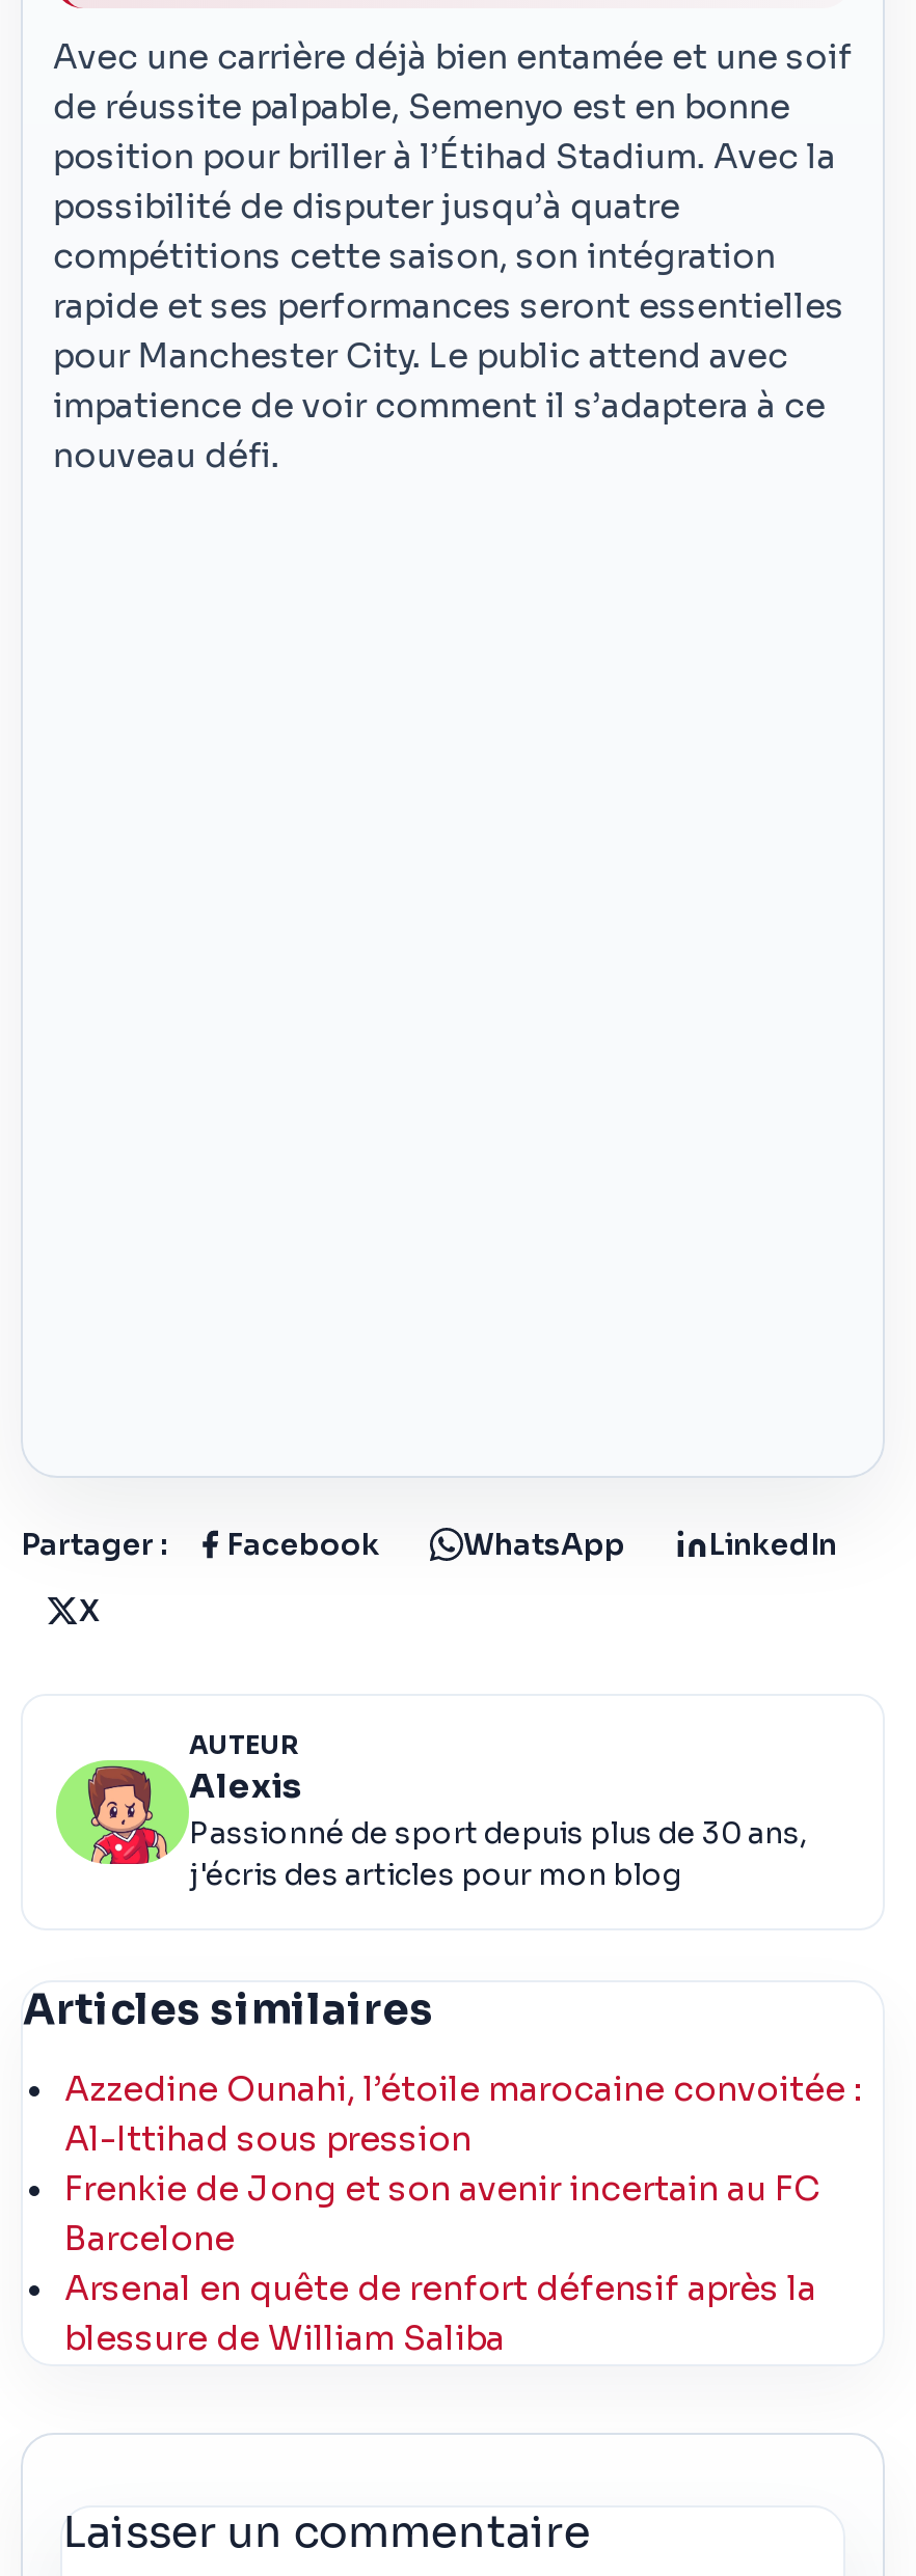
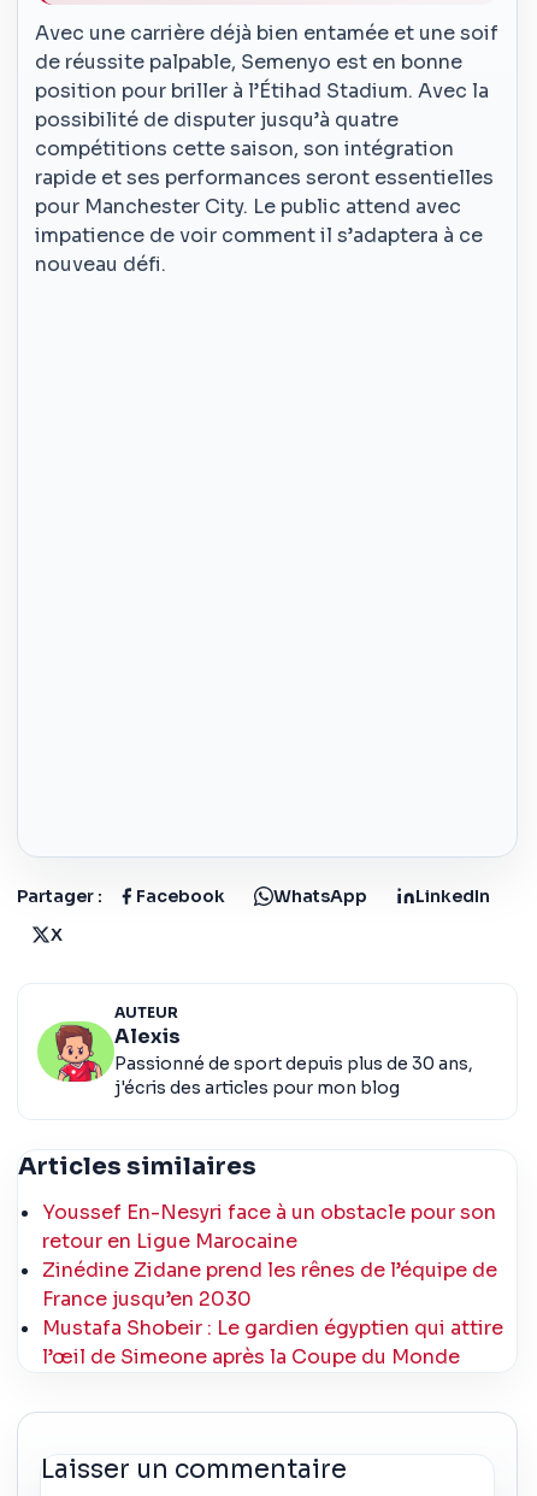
[64,2067,862,2359] Azzedine Ounahi, l’étoile marocaine convoitée : | Al-Ittihad sous pression | Frenkie de Jong et son avenir incertain au FC | Barcelone | Arsenal en quête de renfort défensif après la | blessure de William Saliba -> [42,1199,503,1369] Youssef En-Nesyri face à un obstacle pour son | retour en Ligue Marocaine | Zinédine Zidane prend les rênes de l’équipe de | France jusqu’en 2030 | Mustafa Shobeir : Le gardien égyptien qui attire | l’œil de Simeone après la Coupe du Monde

